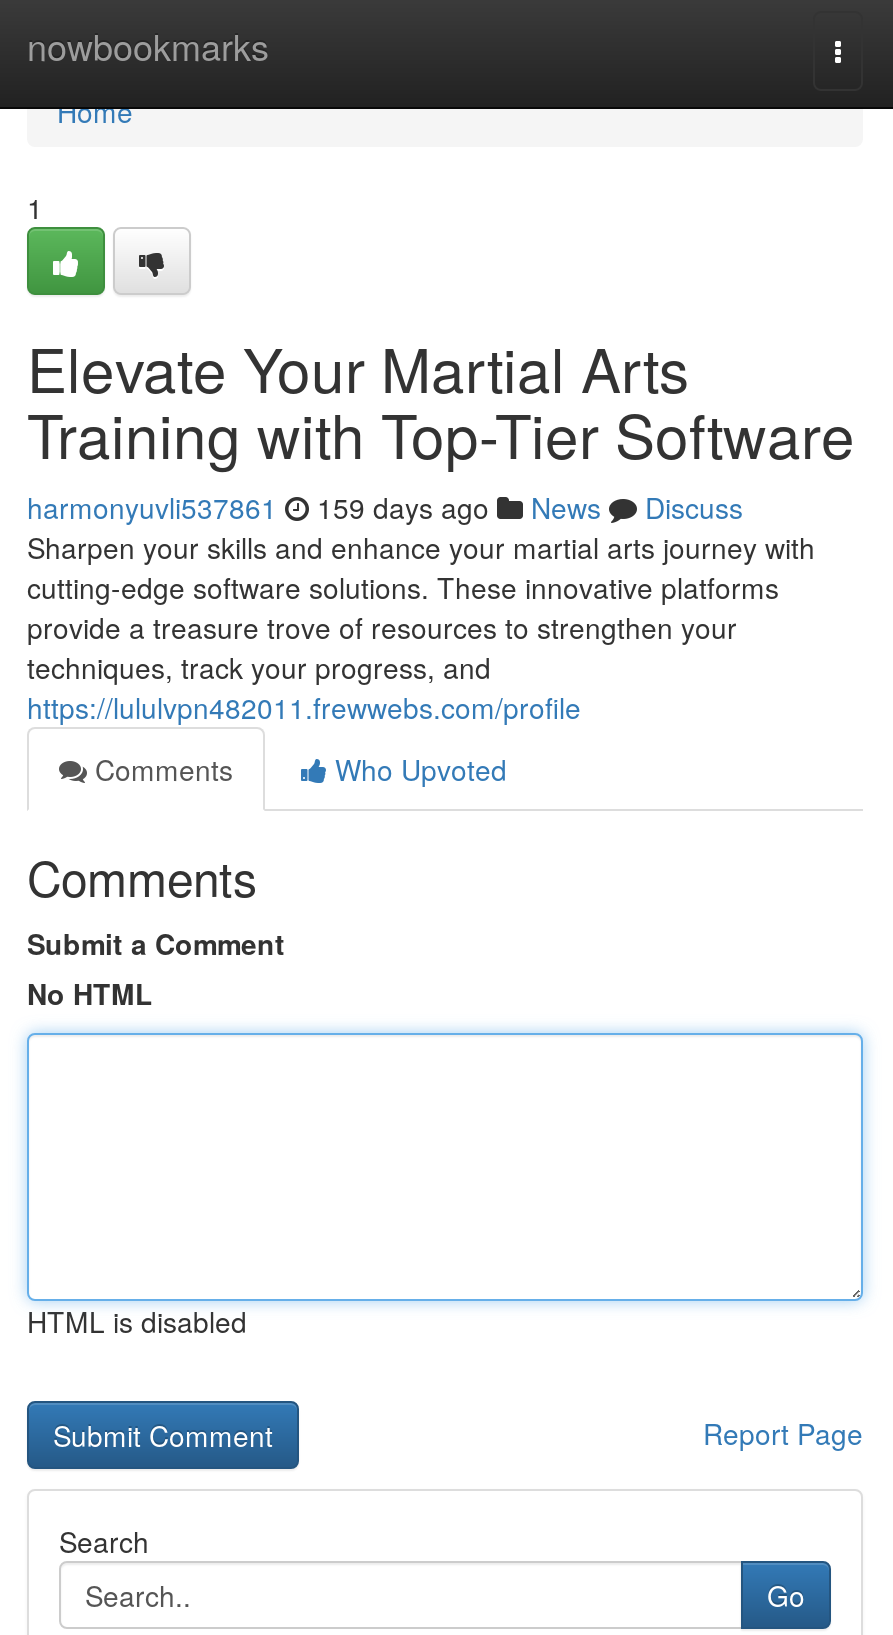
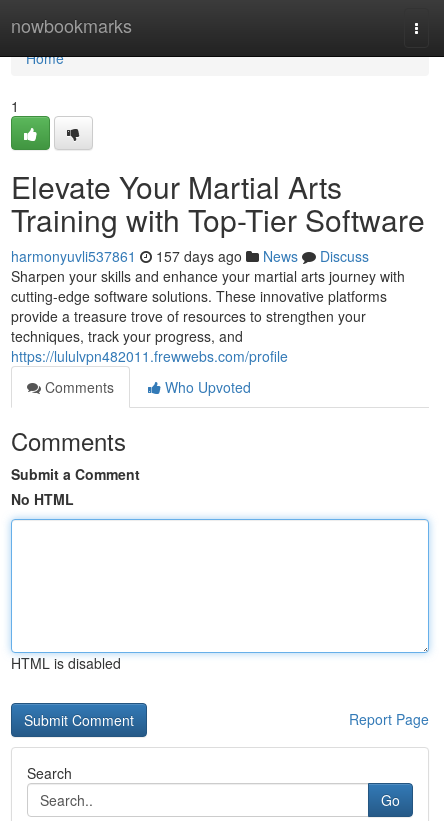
[27,487,743,527] harmonyuvli537861 159 days ago News Discuss -> [11,246,369,266] harmonyuvli537861 157 days ago News Discuss

